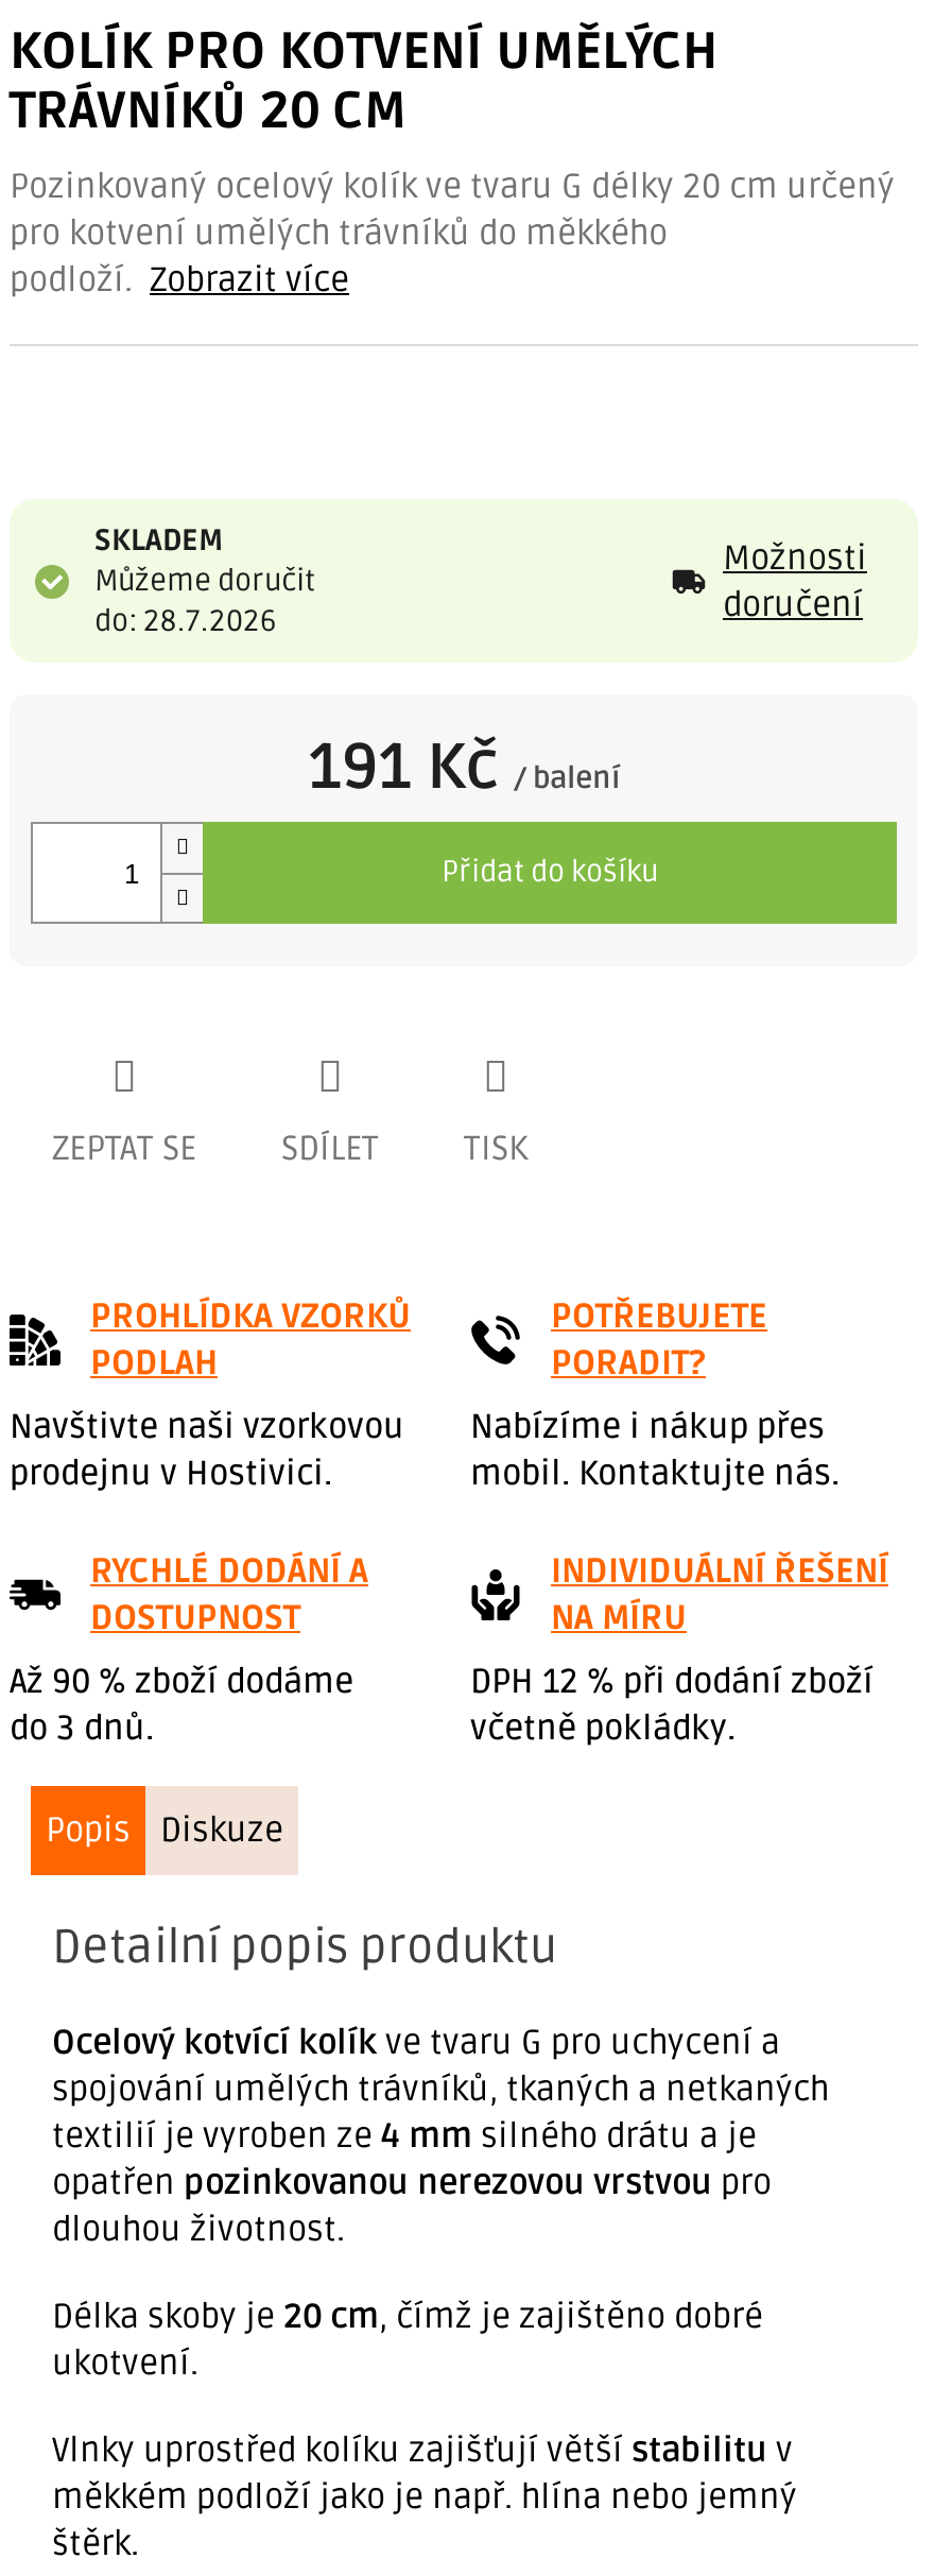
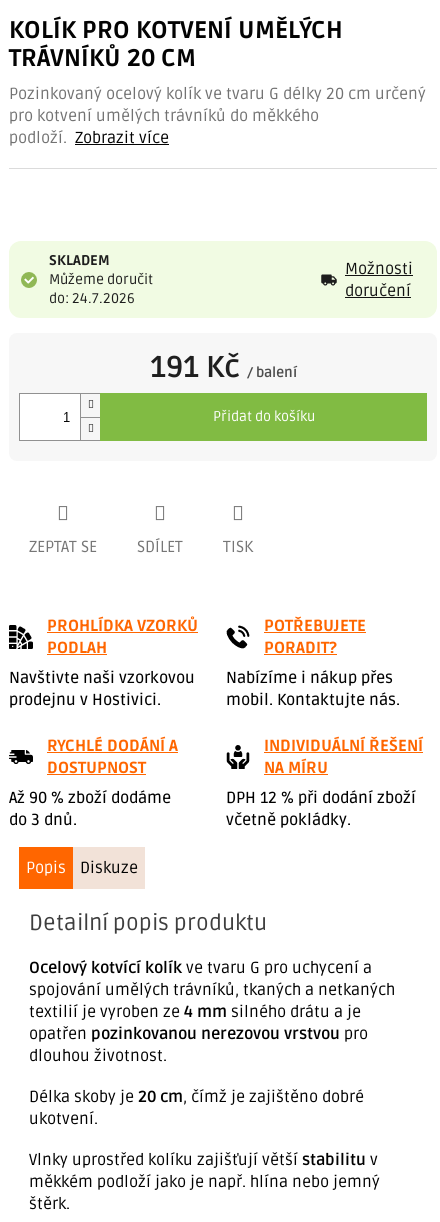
[94,603,277,639] do: 28.7.2026 -> [49,290,135,307] do: 24.7.2026

